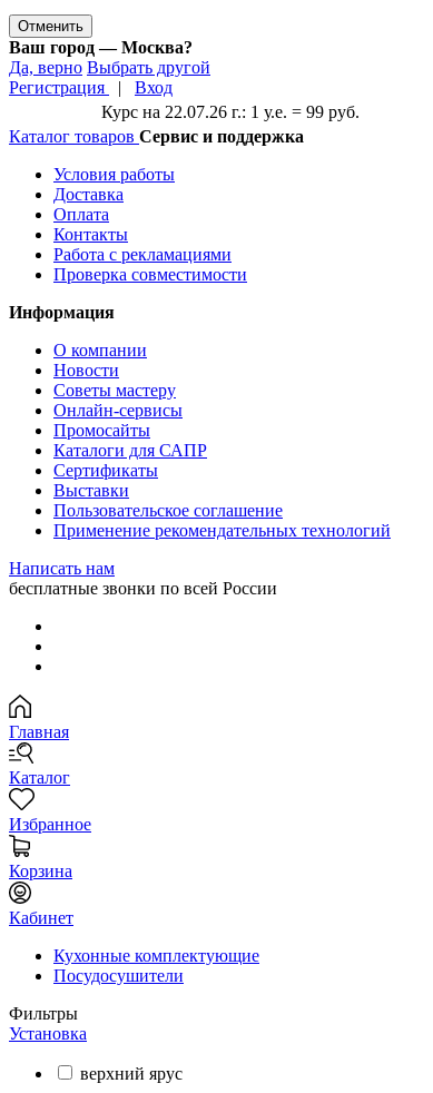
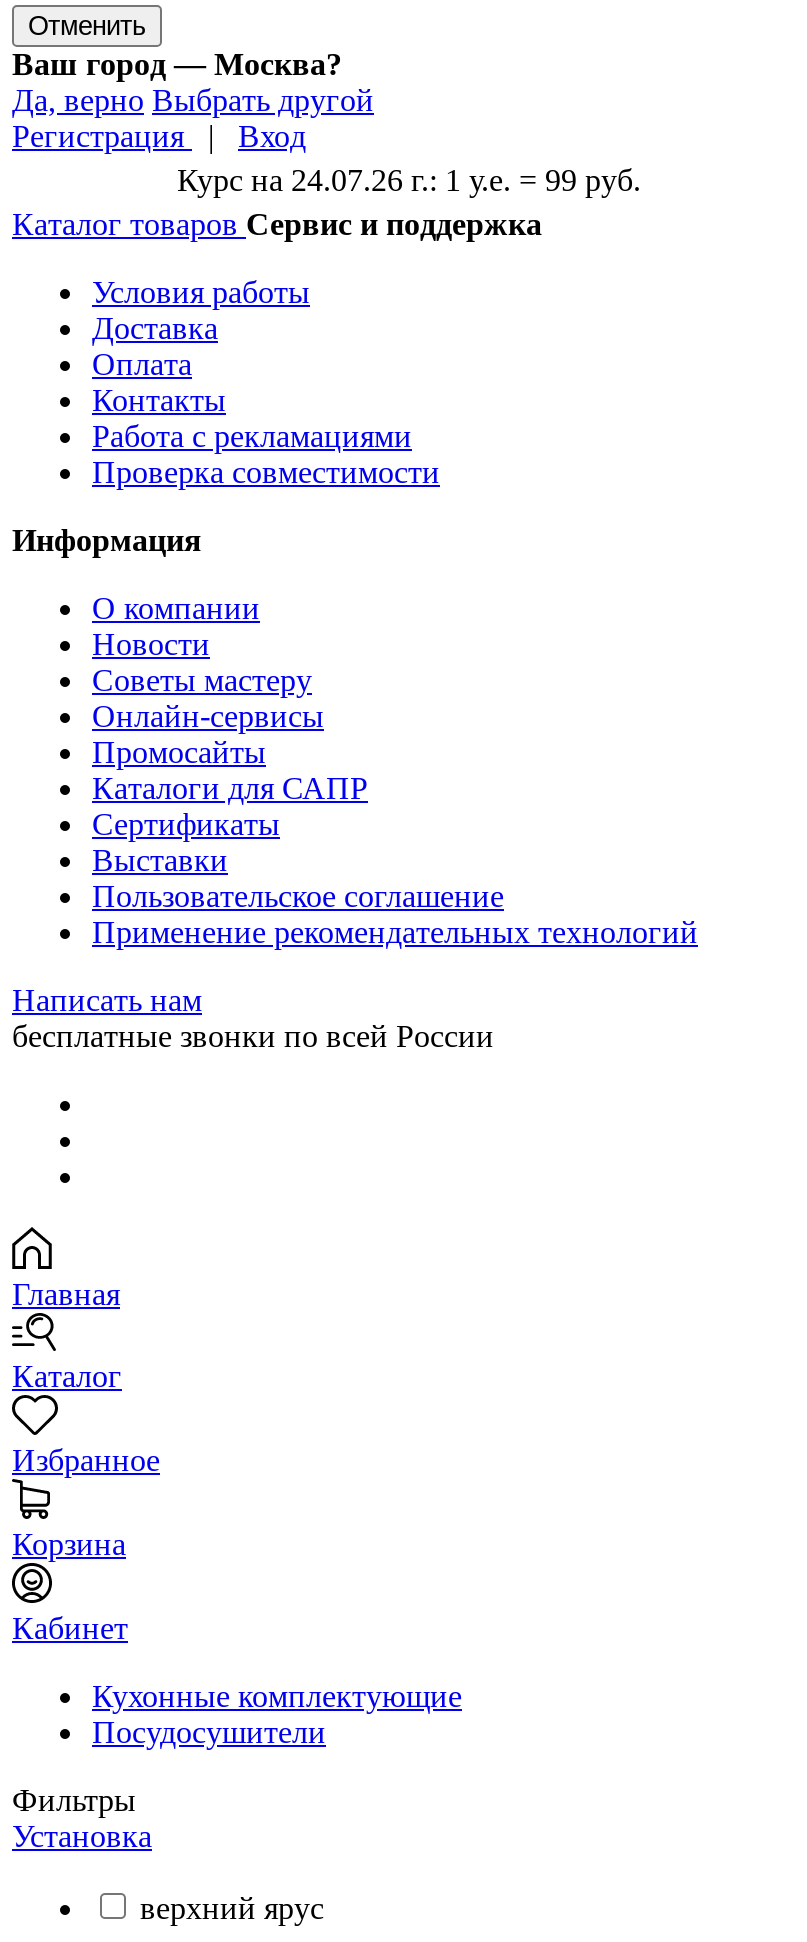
[101,102,359,121] Курс на 22.07.26 г.: 1 у.е. = 99 руб. -> [177,163,641,197] Курс на 24.07.26 г.: 1 у.е. = 99 руб.

